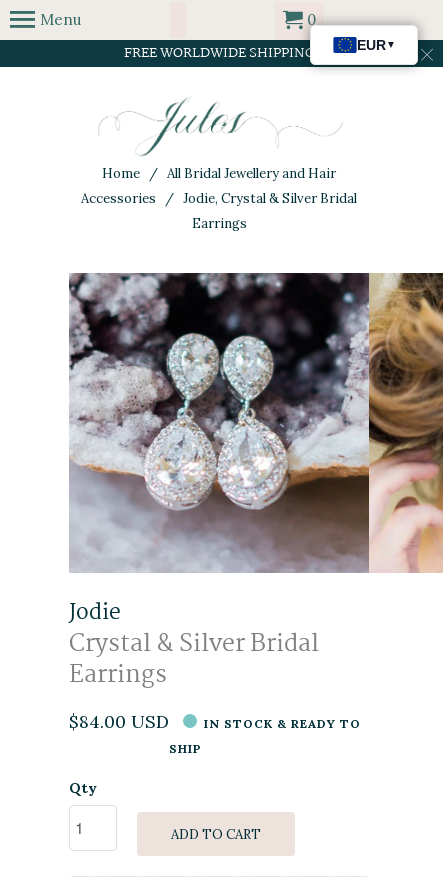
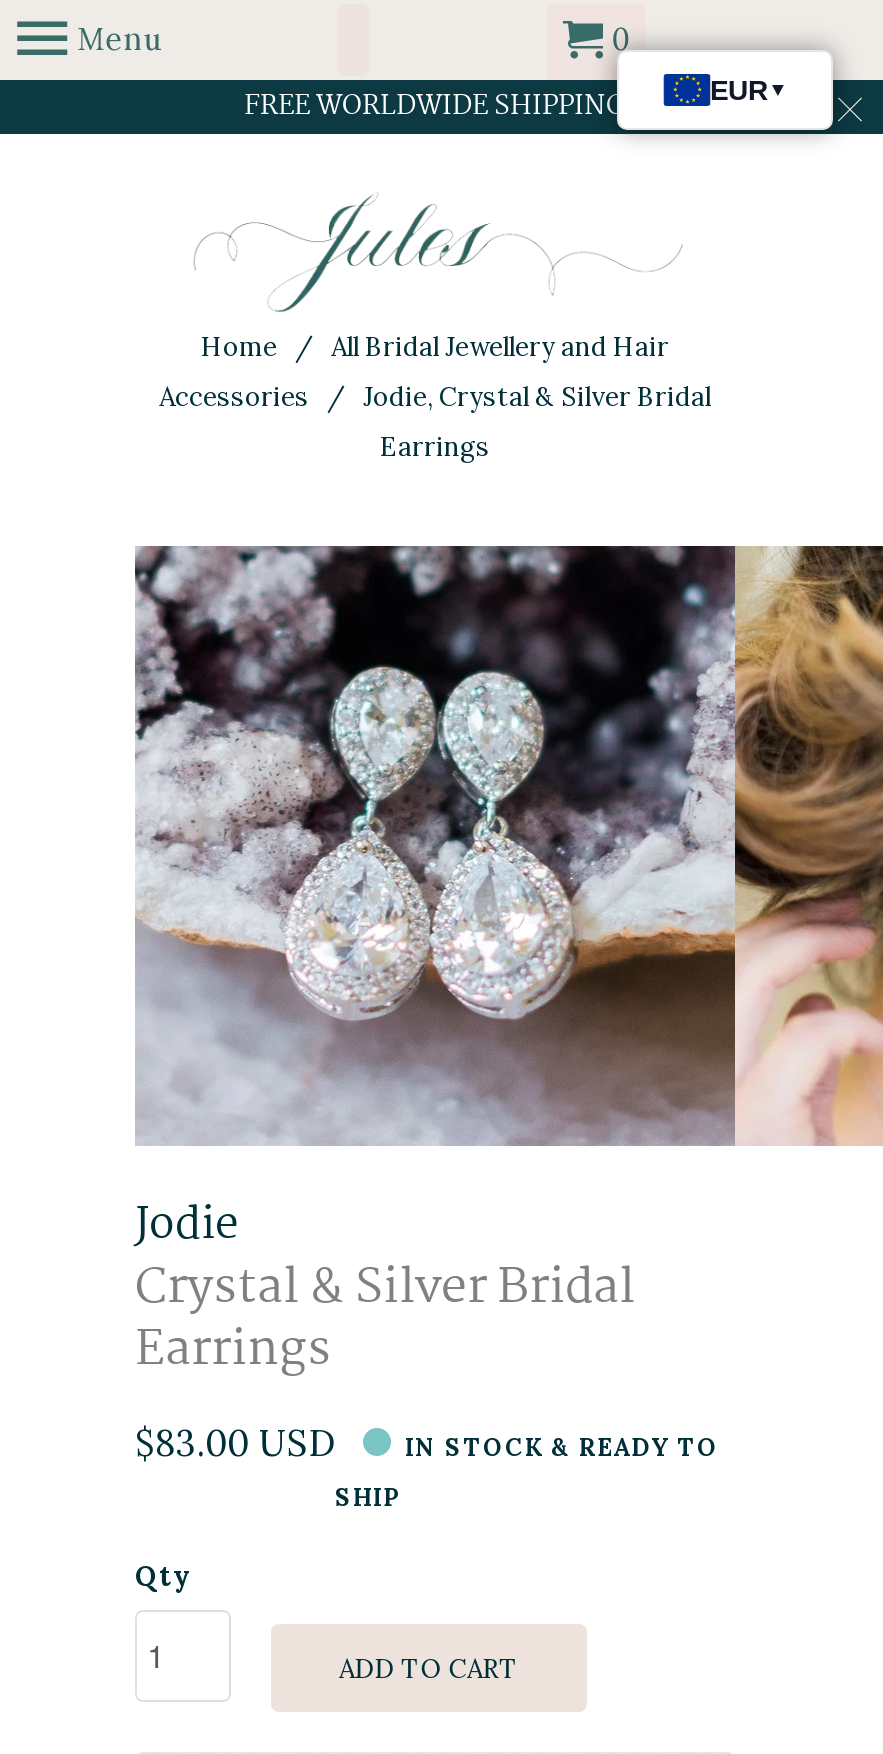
[69,710,169,733] $84.00 USD -> [135,1420,335,1466] $83.00 USD

